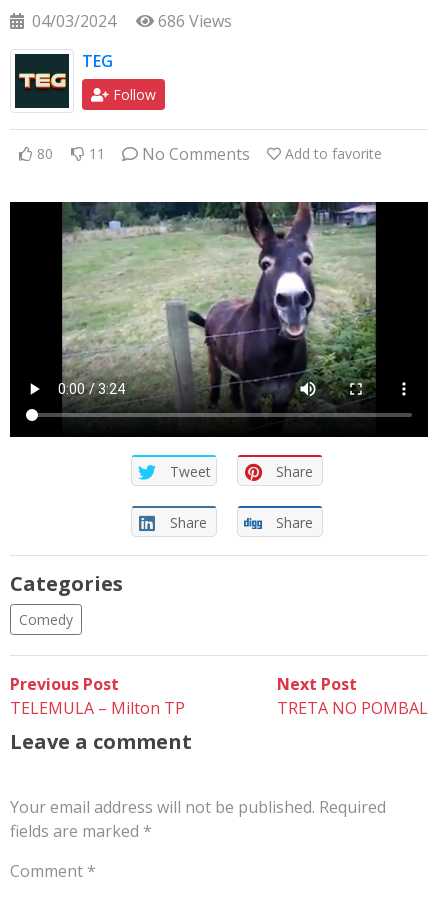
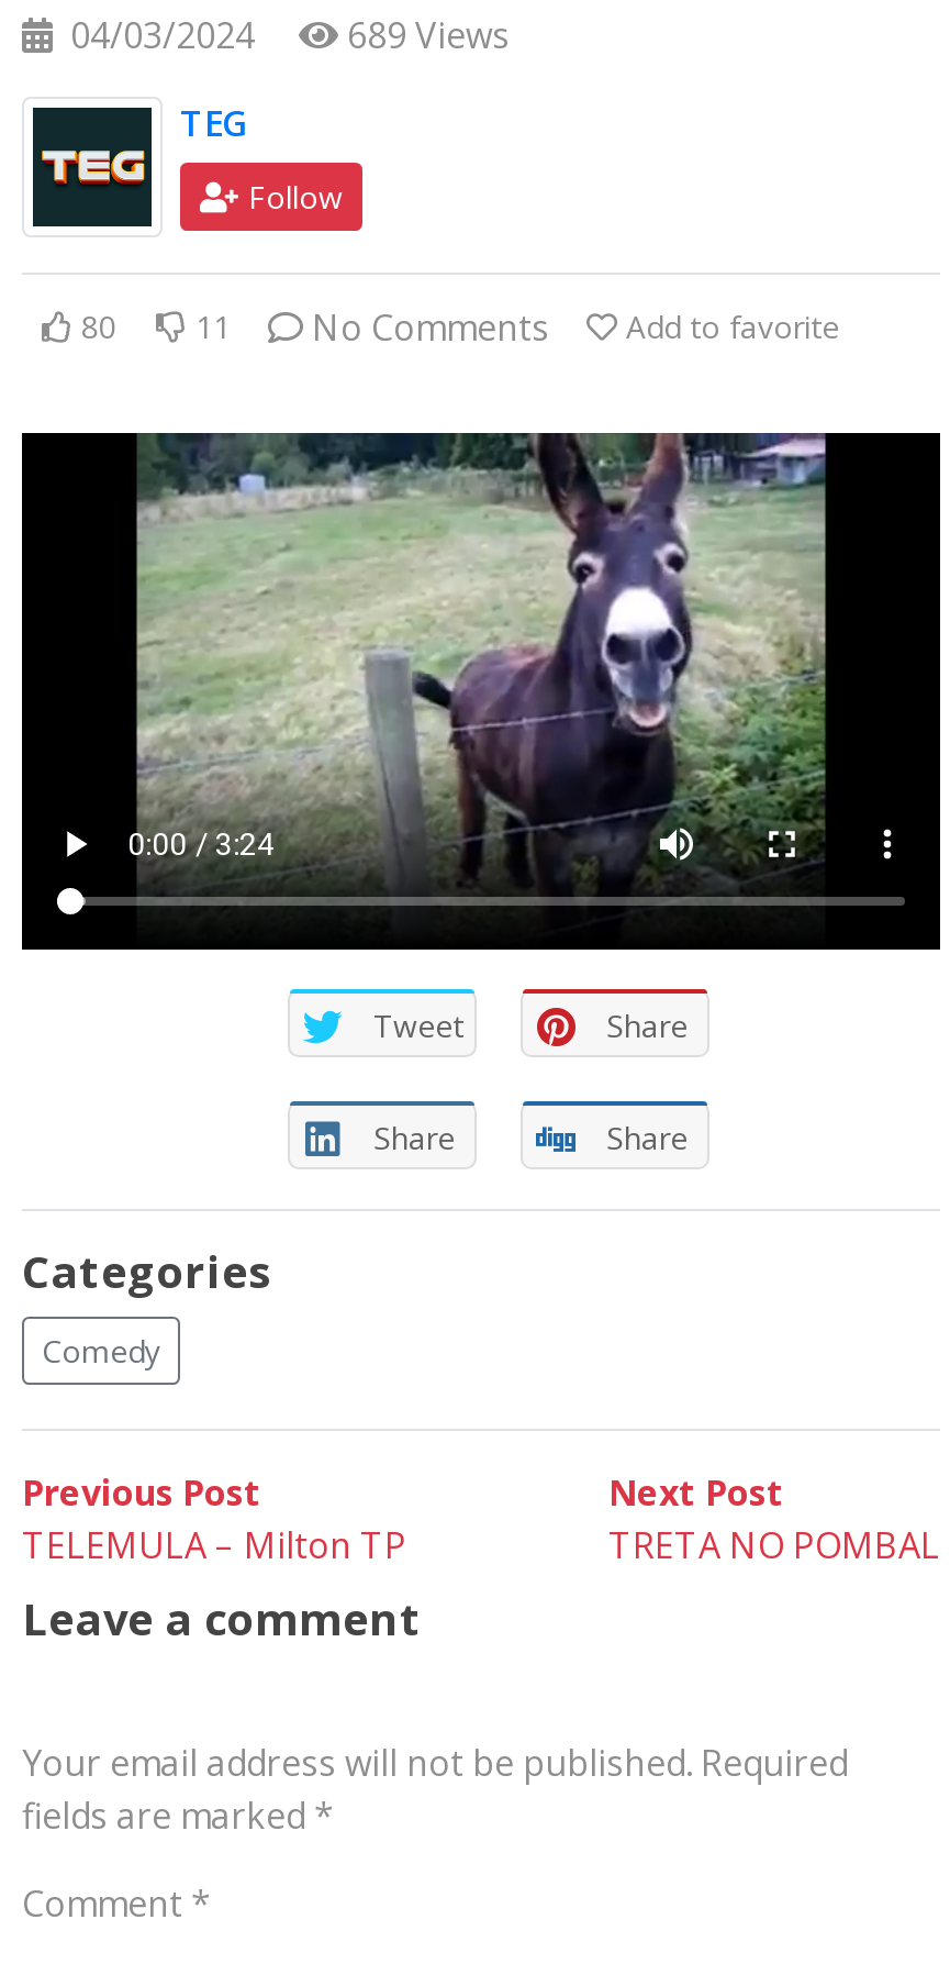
[28,10,232,32] 04/03/2024 686 Views -> [62,10,510,58] 04/03/2024 689 Views

